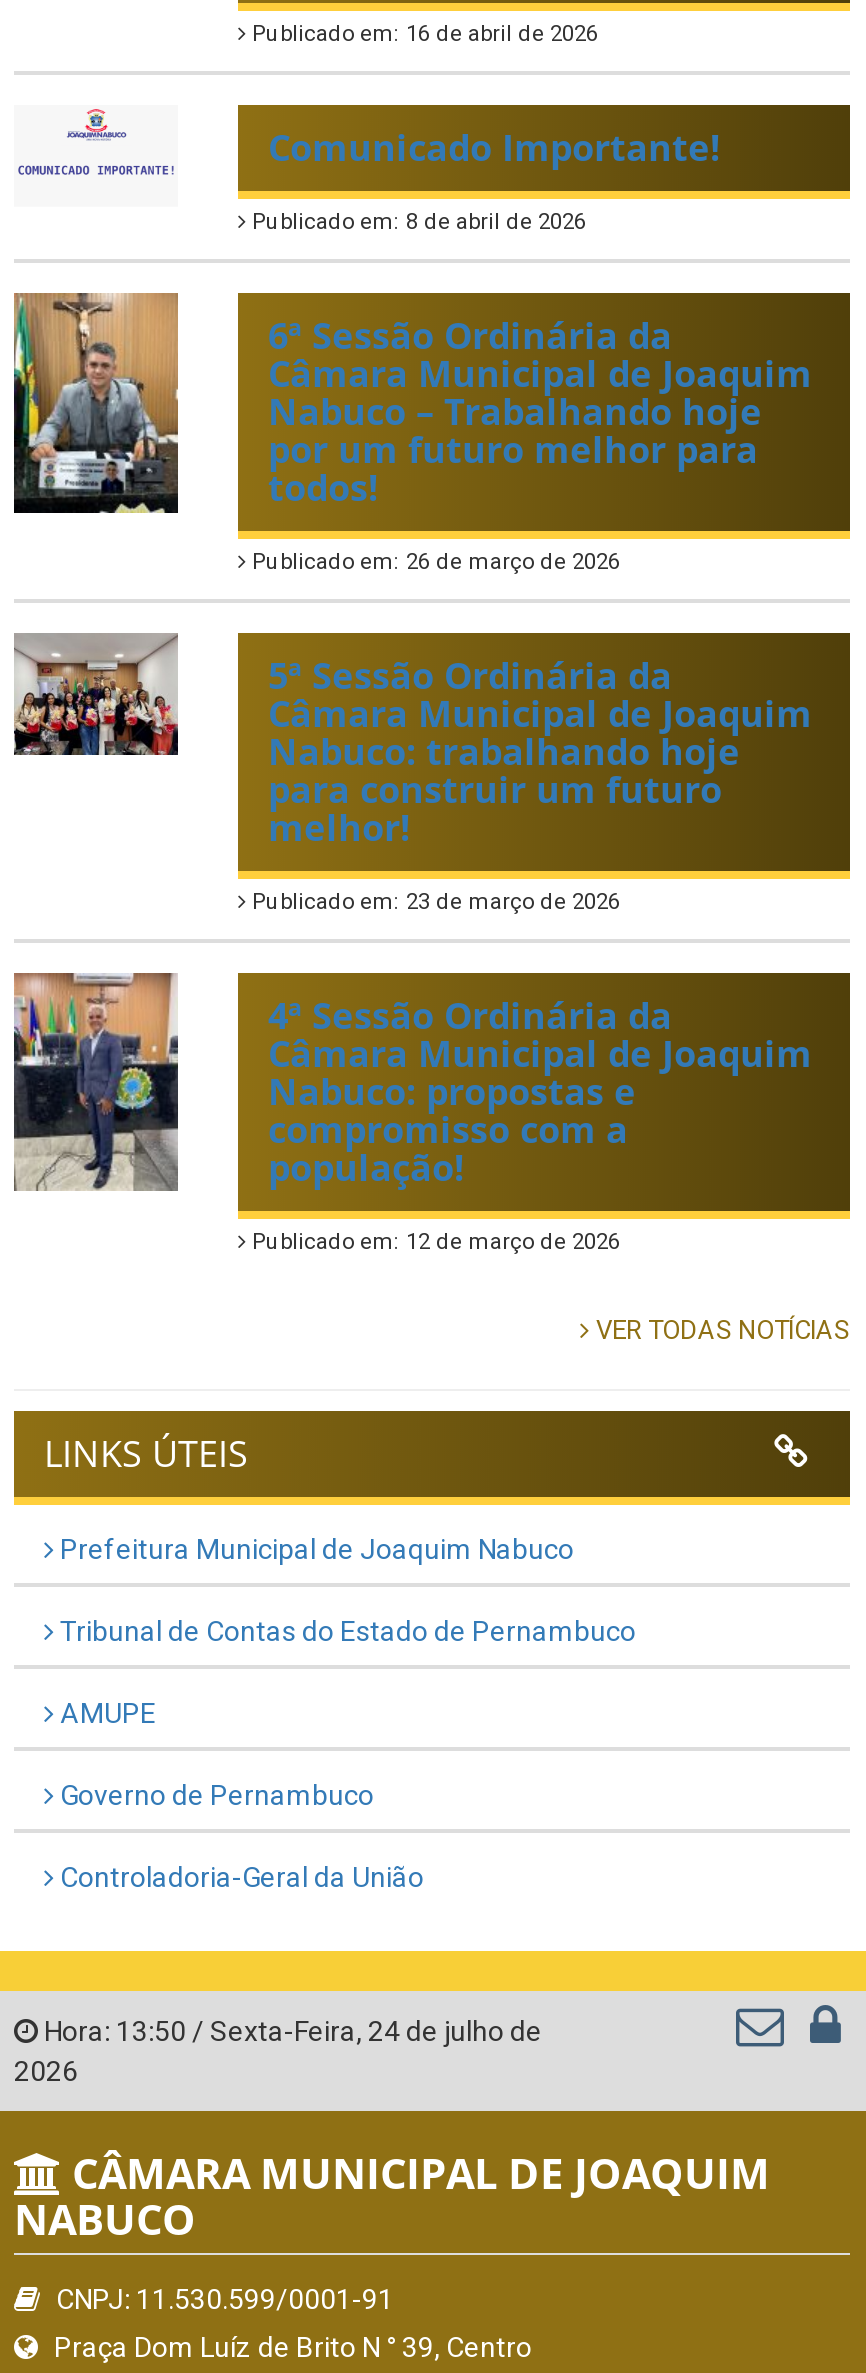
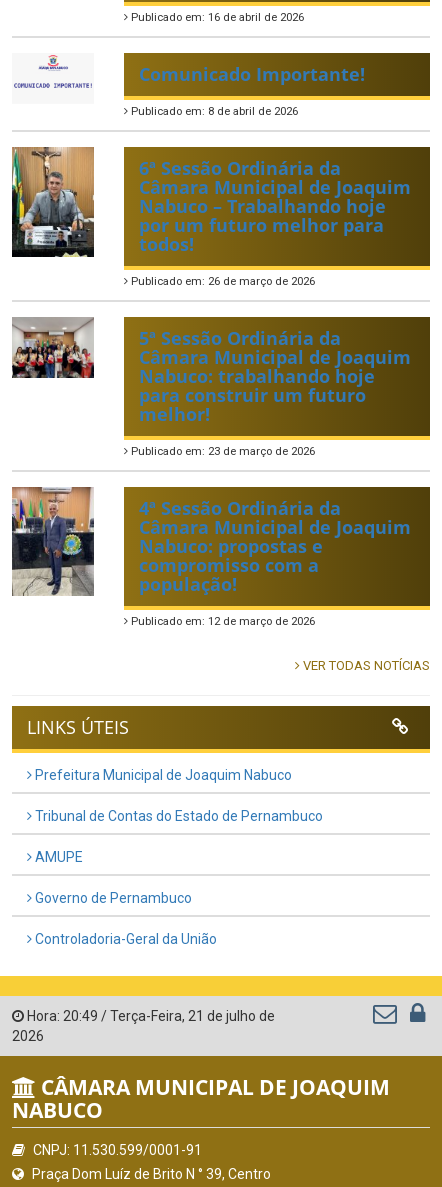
[38,2015,542,2047] Hora: 13:50 / Sexta-Feira, 24 de julho de -> [24,1008,275,1024] Hora: 20:49 / Terça-Feira, 21 de julho de

